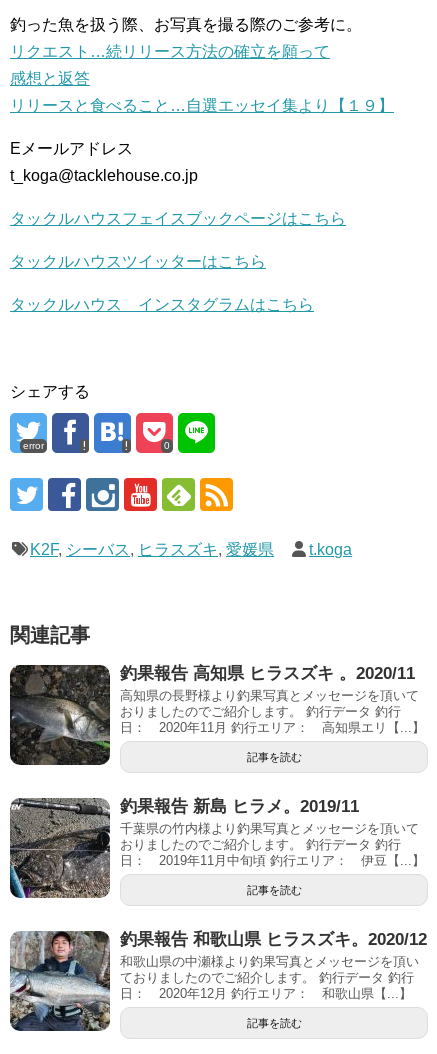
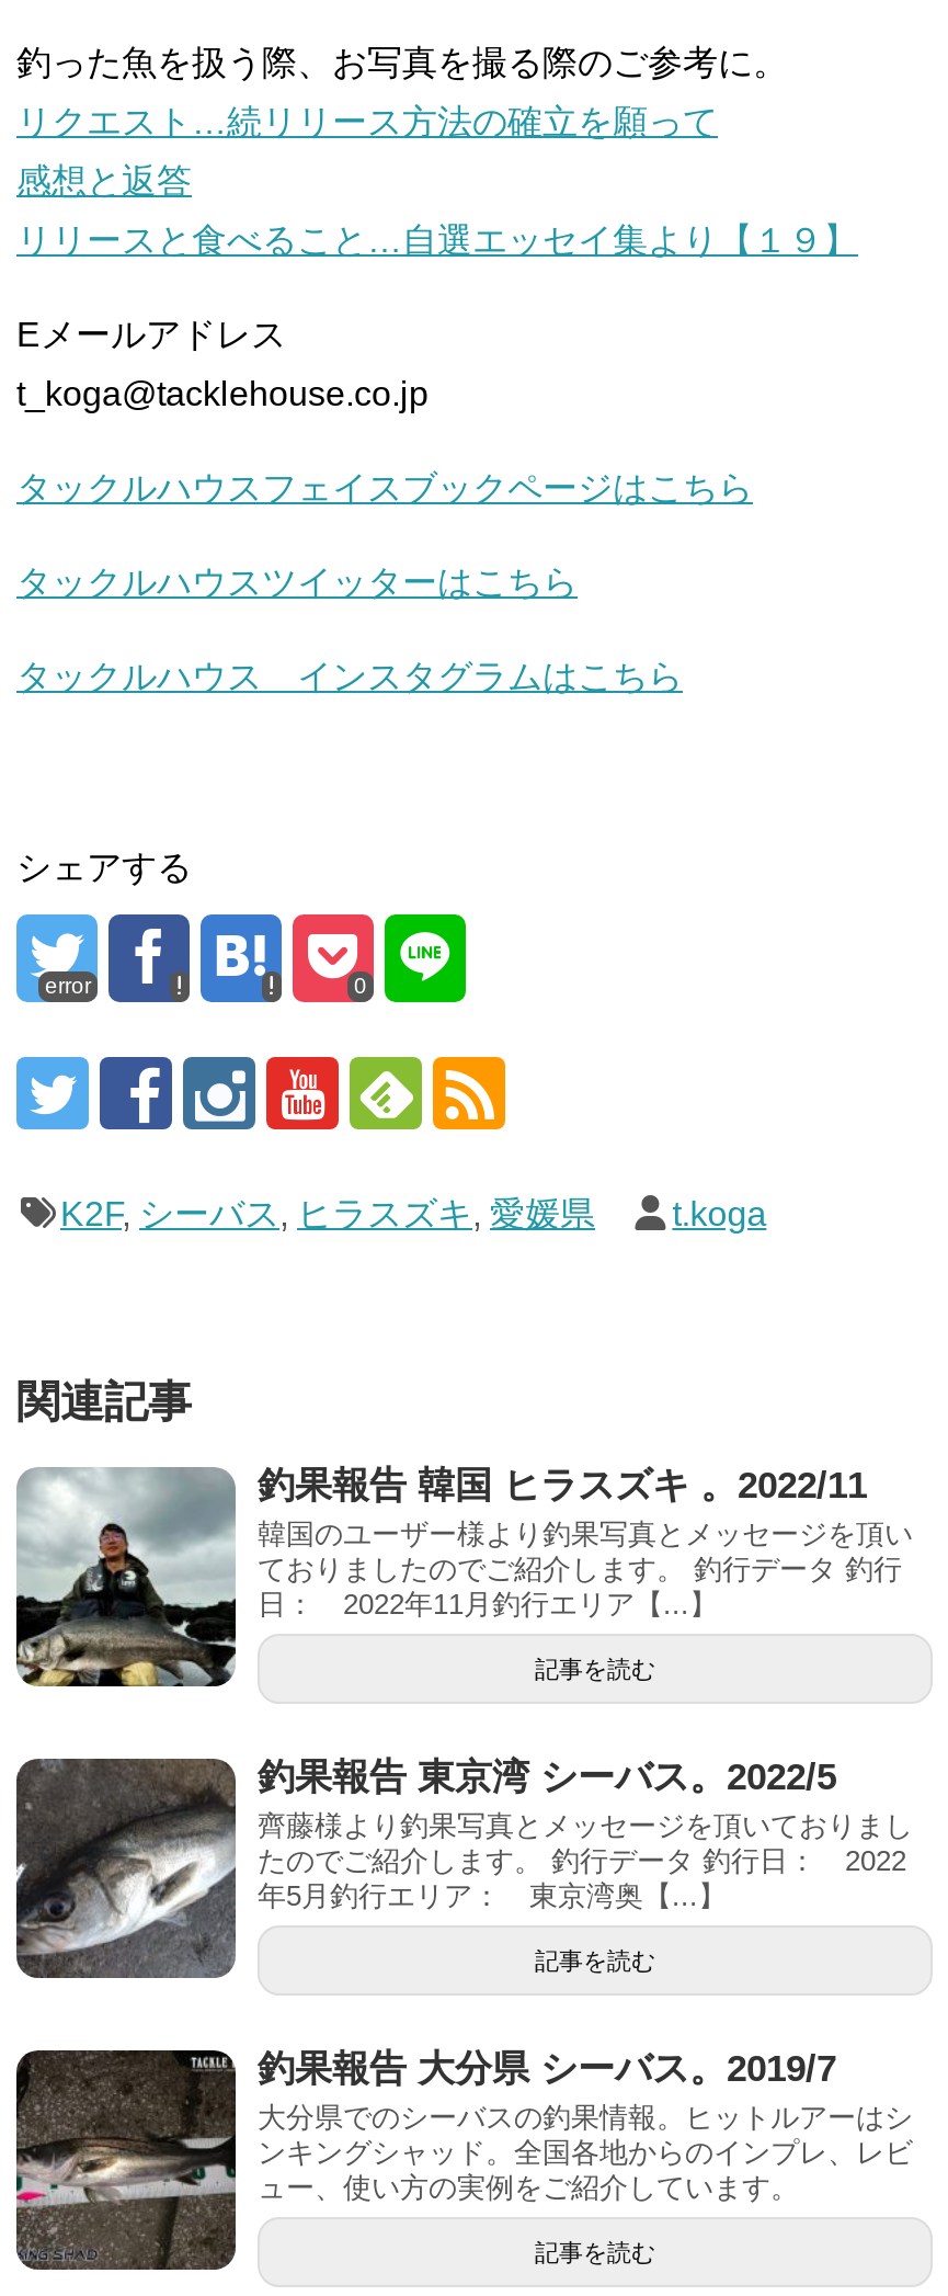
[9,664,425,766] [image] | 釣果報告 高知県 ヒラスズキ 。2020/11 | 高知県の長野様より釣果写真とメッセージを頂いて | おりましたのでご紹介します。 釣行データ 釣行 | 日： 2020年11月 釣行エリア： 高知県エリ【...】 -> [16,1465,913,1689] [image] | 釣果報告 韓国 ヒラスズキ 。2022/11 | 韓国のユーザー様より釣果写真とメッセージを頂い | 日： 2022年11月釣行エリア【...】
[10,797,425,899] [image] | 釣果報告 新島 ヒラメ。2019/11 | 千葉県の竹内様より釣果写真とメッセージを頂いて | おりましたのでご紹介します。 釣行データ 釣行 | 日： 2019年11月中旬頃 釣行エリア： 伊豆【...】 -> [16,1757,913,1980] [image] | 釣果報告 東京湾 シーバス。2022/5 | 齊藤様より釣果写真とメッセージを頂いておりまし | たのでご紹介します。 釣行データ 釣行日： 2022 | 年5月釣行エリア： 東京湾奥【...】
[9,930,427,1031] [image] | 釣果報告 和歌山県 ヒラスズキ。2020/12 | 和歌山県の中瀬様より釣果写真とメッセージを頂い | 日： 2020年12月 釣行エリア： 和歌山県【...】 -> [14,2048,913,2270] [image] | 釣果報告 大分県 シーバス。2019/7 | 大分県でのシーバスの釣果情報。ヒットルアーはシ | ンキングシャッド。全国各地からのインプレ、レビ | ュー、使い方の実例をご紹介しています。
moved [120,970,414,985] -> [258,1553,902,1586]: ておりましたのでご紹介します。 釣行データ 釣行

